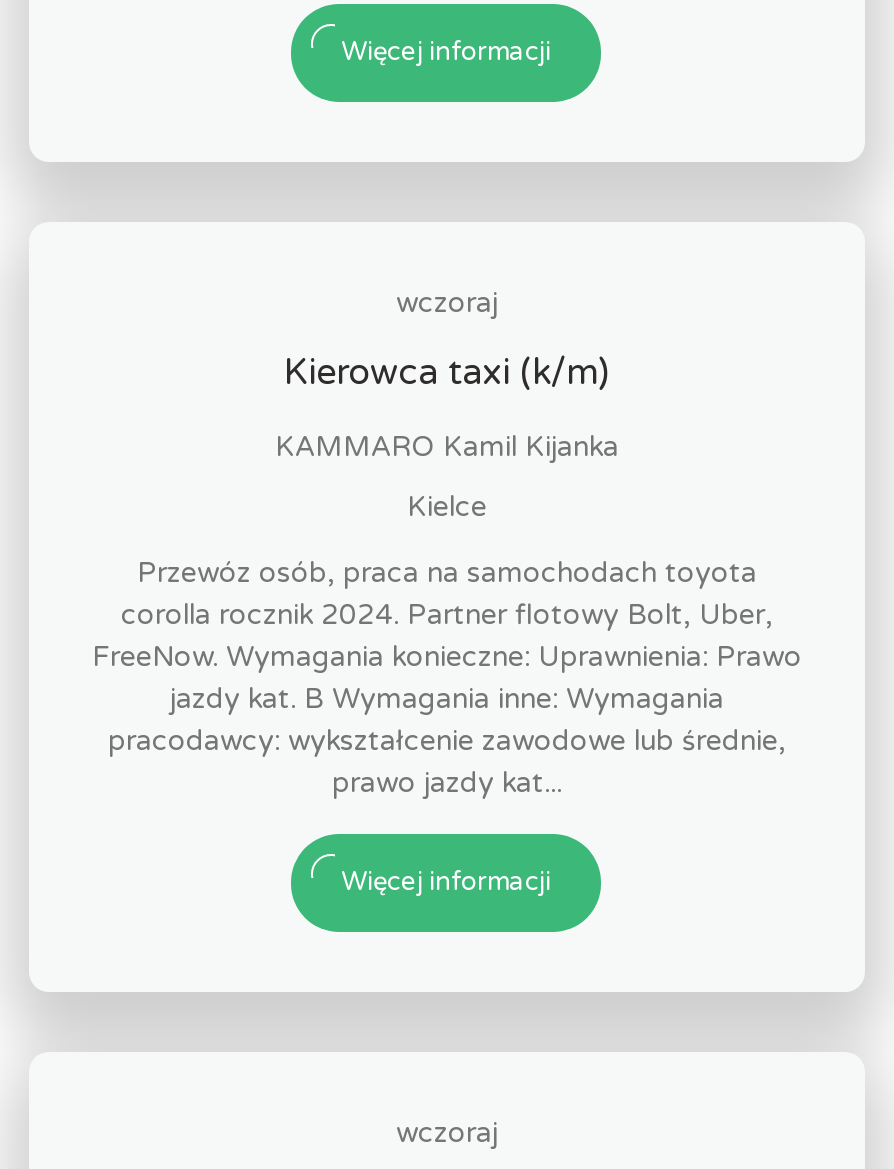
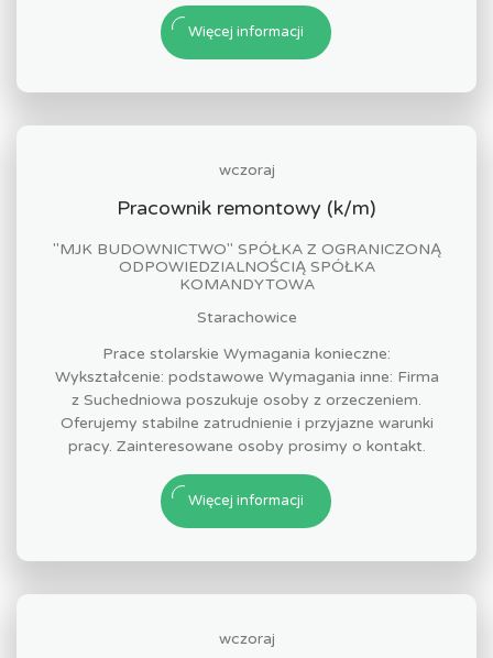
[284,350,610,394] Kierowca taxi (k/m) -> [117,196,376,220] Pracownik remontowy (k/m)
[275,430,619,464] KAMMARO Kamil Kijanka -> [52,240,441,294] "MJK BUDOWNICTWO" SPÓŁKA Z OGRANICZONĄ | ODPOWIEDZIALNOŚCIĄ SPÓŁKA | KOMANDYTOWA
[407,490,487,524] Kielce -> [196,308,297,327] Starachowice
[92,556,802,800] Przewóz osób, praca na samochodach toyota | corolla rocznik 2024. Partner flotowy Bolt, Uber, | FreeNow. Wymagania konieczne: Uprawnienia: Prawo | jazdy kat. B Wymagania inne: Wymagania | pracodawcy: wykształcenie zawodowe lub średnie, | prawo jazdy kat... -> [54,344,439,456] Prace stolarskie Wymagania konieczne: | Wykształcenie: podstawowe Wymagania inne: Firma | z Suchedniowa poszukuje osoby z orzeczeniem. | Oferujemy stabilne zatrudnienie i przyjazne warunki | pracy. Zainteresowane osoby prosimy o kontakt.

